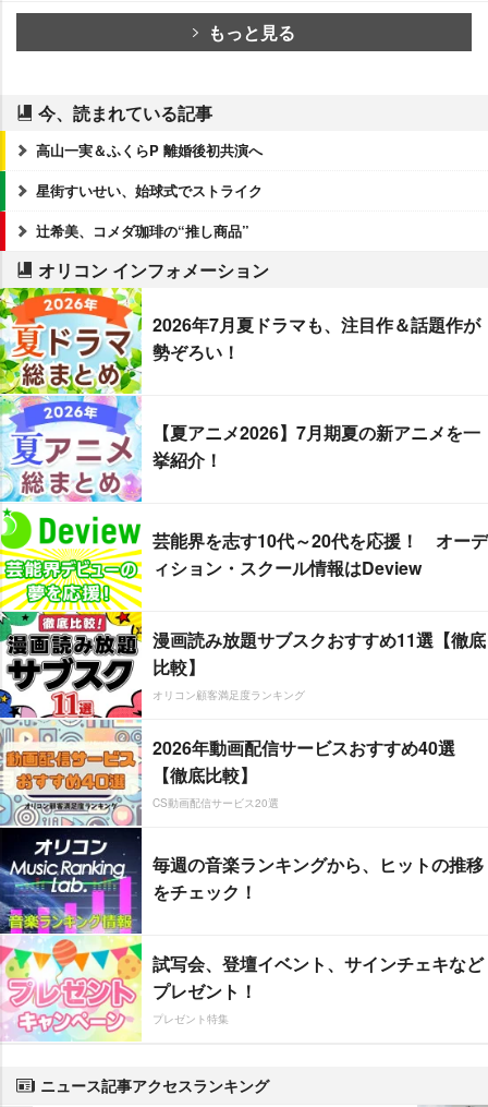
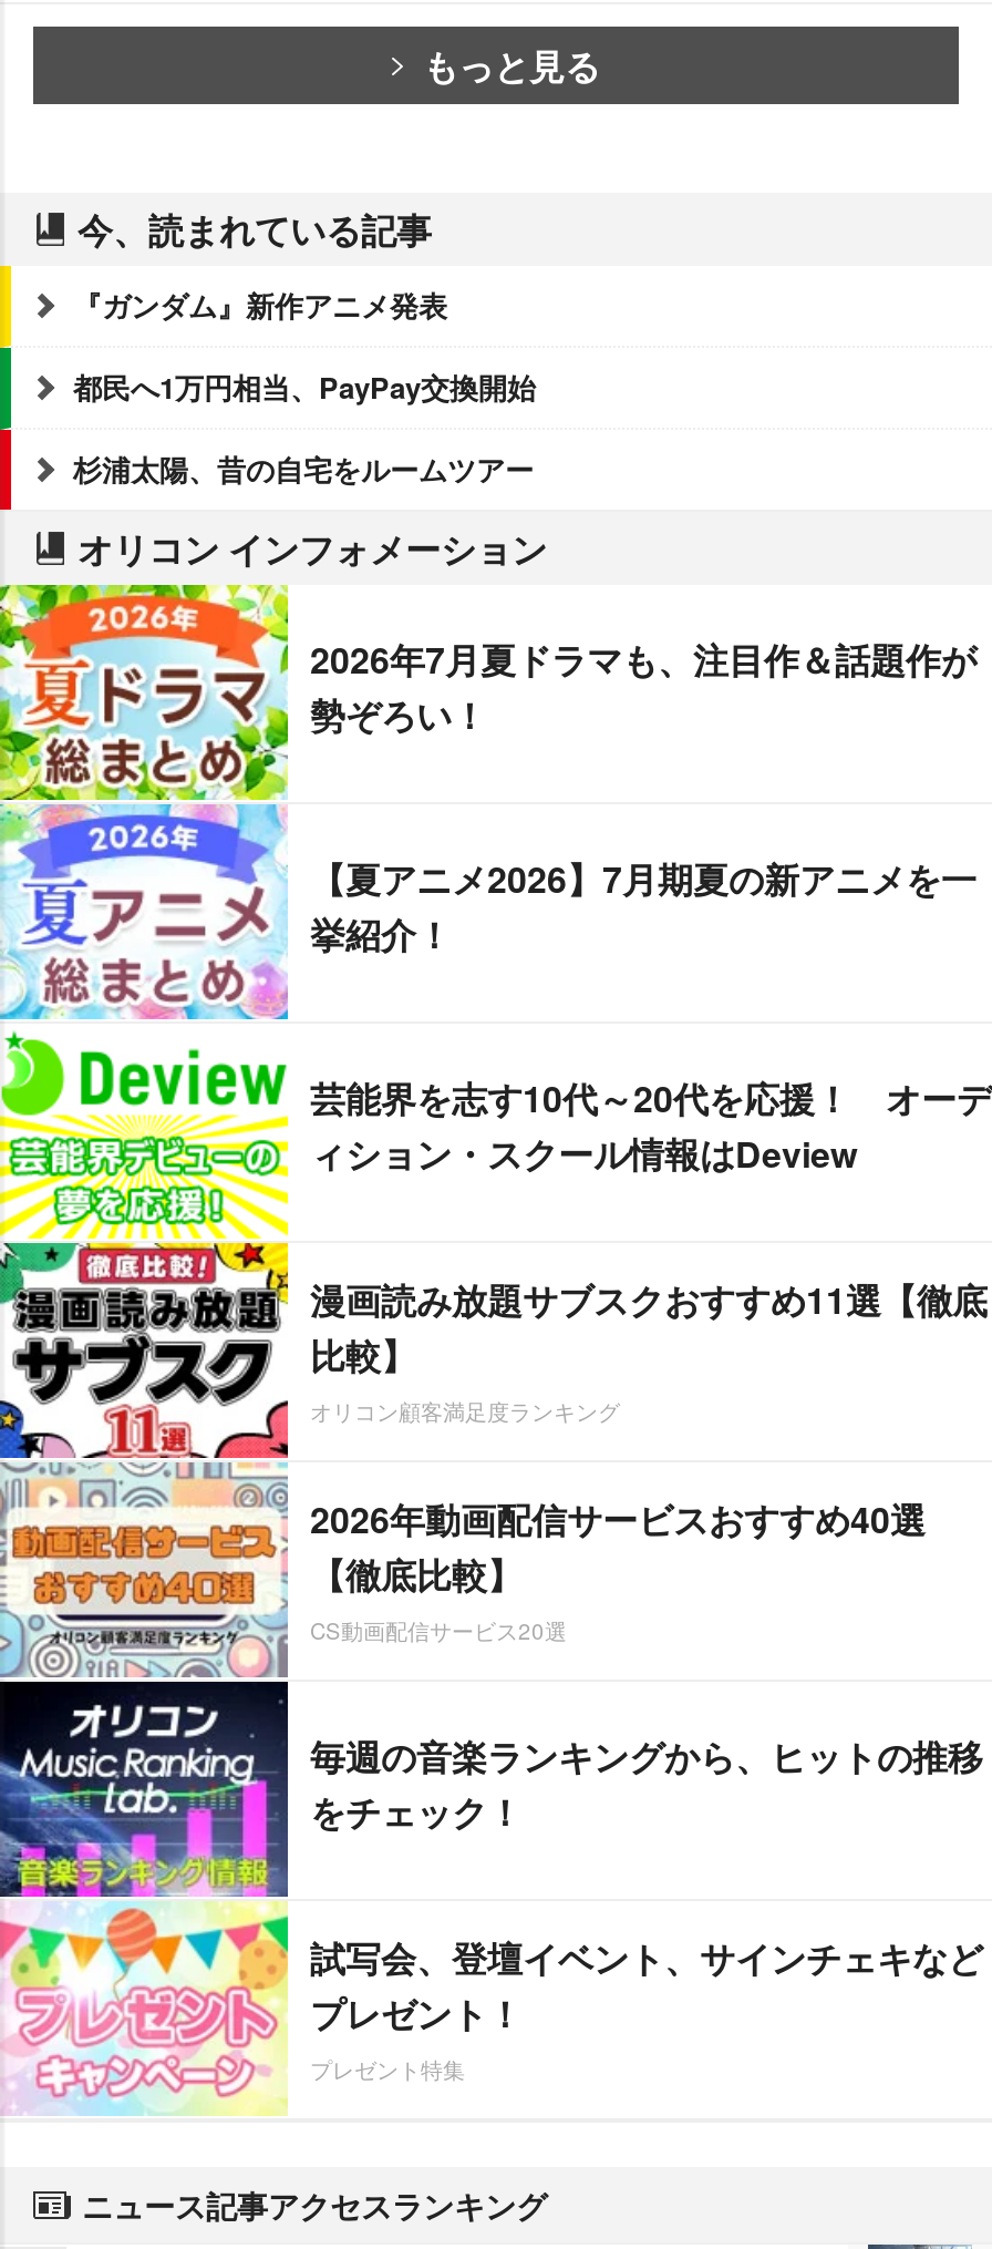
[36,139,263,160] 高山一実＆ふくらP 離婚後初共演へ -> [73,283,447,325] 『ガンダム』新作アニメ発表
[36,180,263,200] 星街すいせい、始球式でストライク -> [73,365,536,407] 都民へ1万円相当、PayPay交換開始
[36,220,249,241] 辻希美、コメダ珈琲の“推し商品” -> [73,447,534,489] 杉浦太陽、昔の自宅をルームツアー

